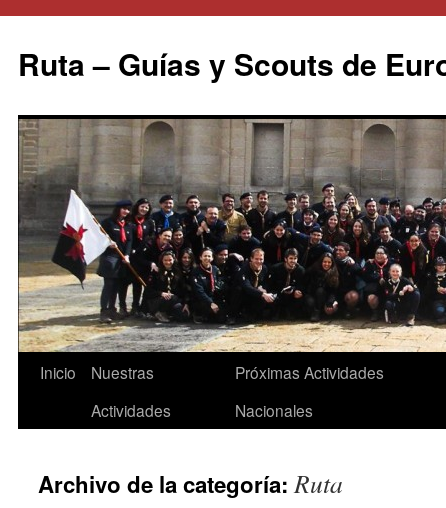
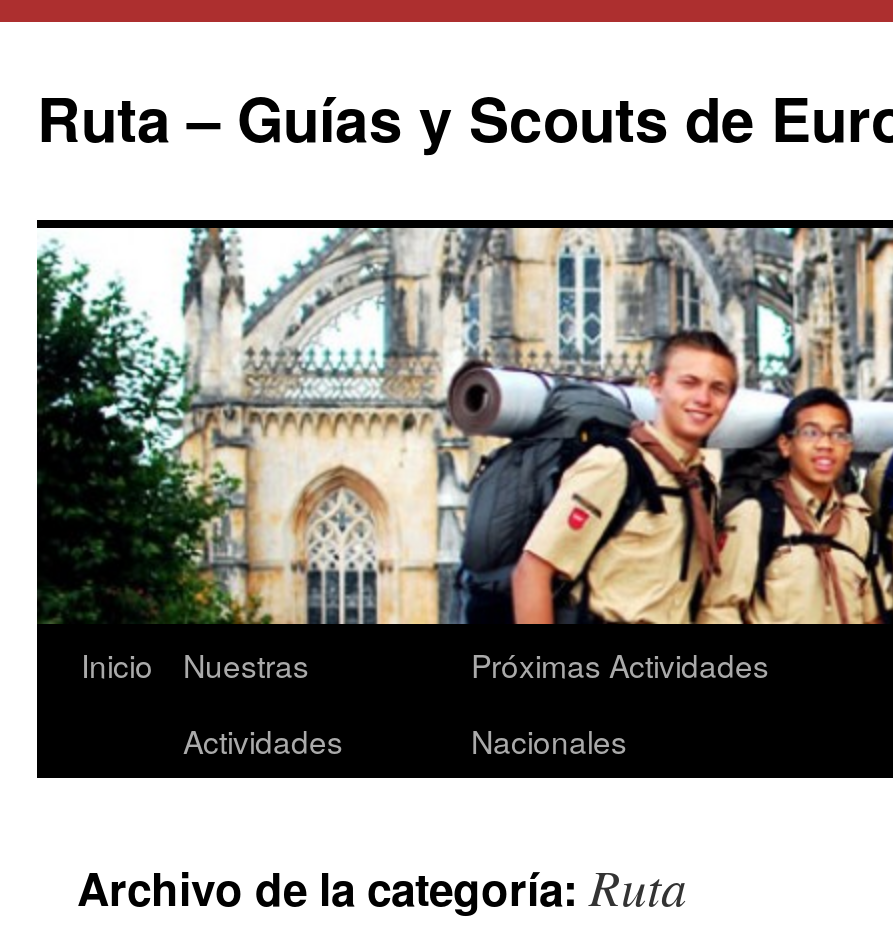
[17,118,443,353] [image] -> [37,226,887,626] [image]

